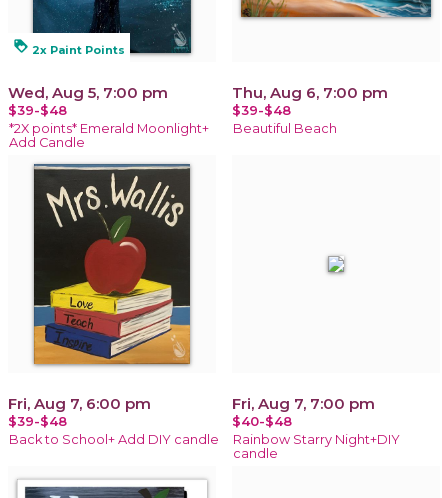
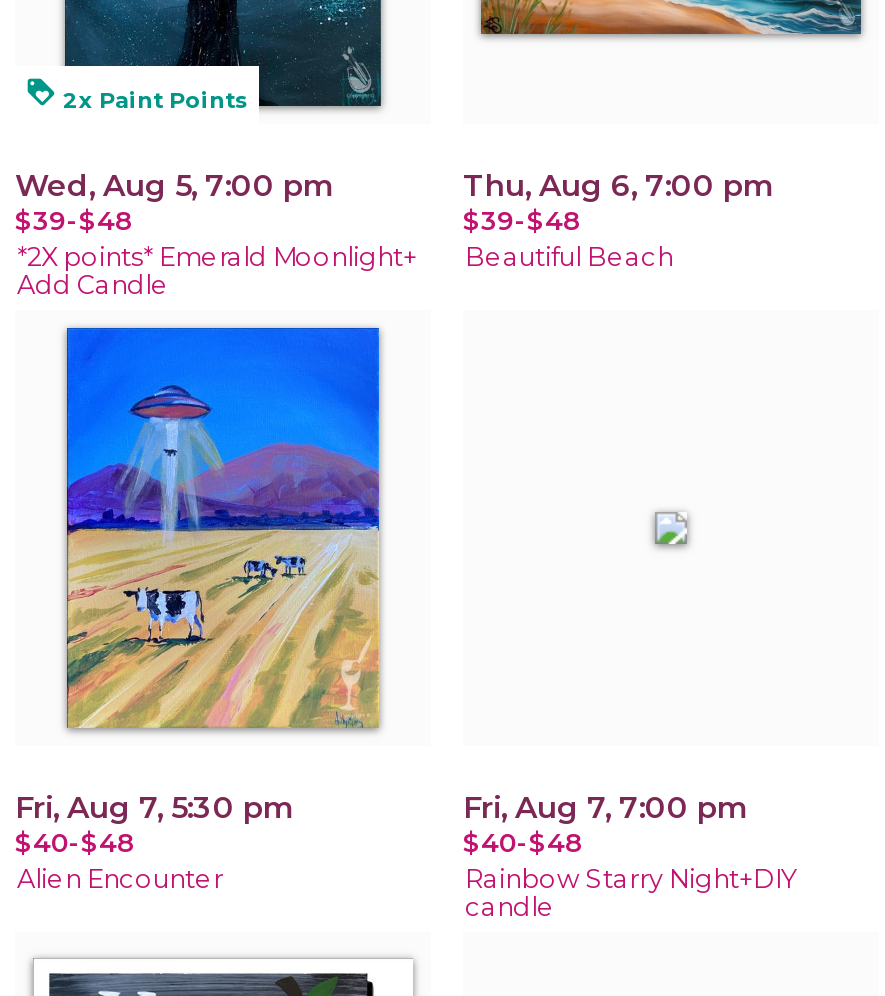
[8,163,219,447] [image] | Fri, Aug 7, 6:00 pm | $39-$48 | Back to School+ Add DIY candle -> [15,328,381,893] [image] | Fri, Aug 7, 5:30 pm | $40-$48 | Alien Encounter

